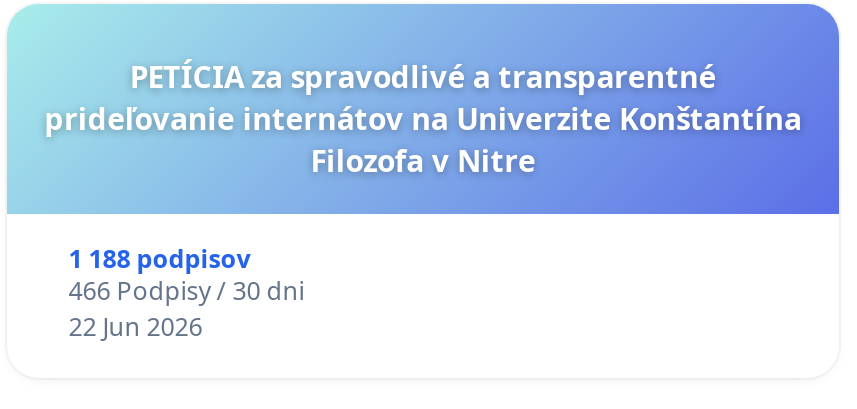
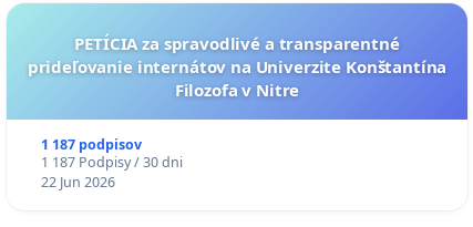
[69,243,251,277] 1 188 podpisov -> [41,136,142,154] 1 187 podpisov
[69,275,305,309] 466 Podpisy / 30 dni -> [41,153,183,172] 1 187 Podpisy / 30 dni

